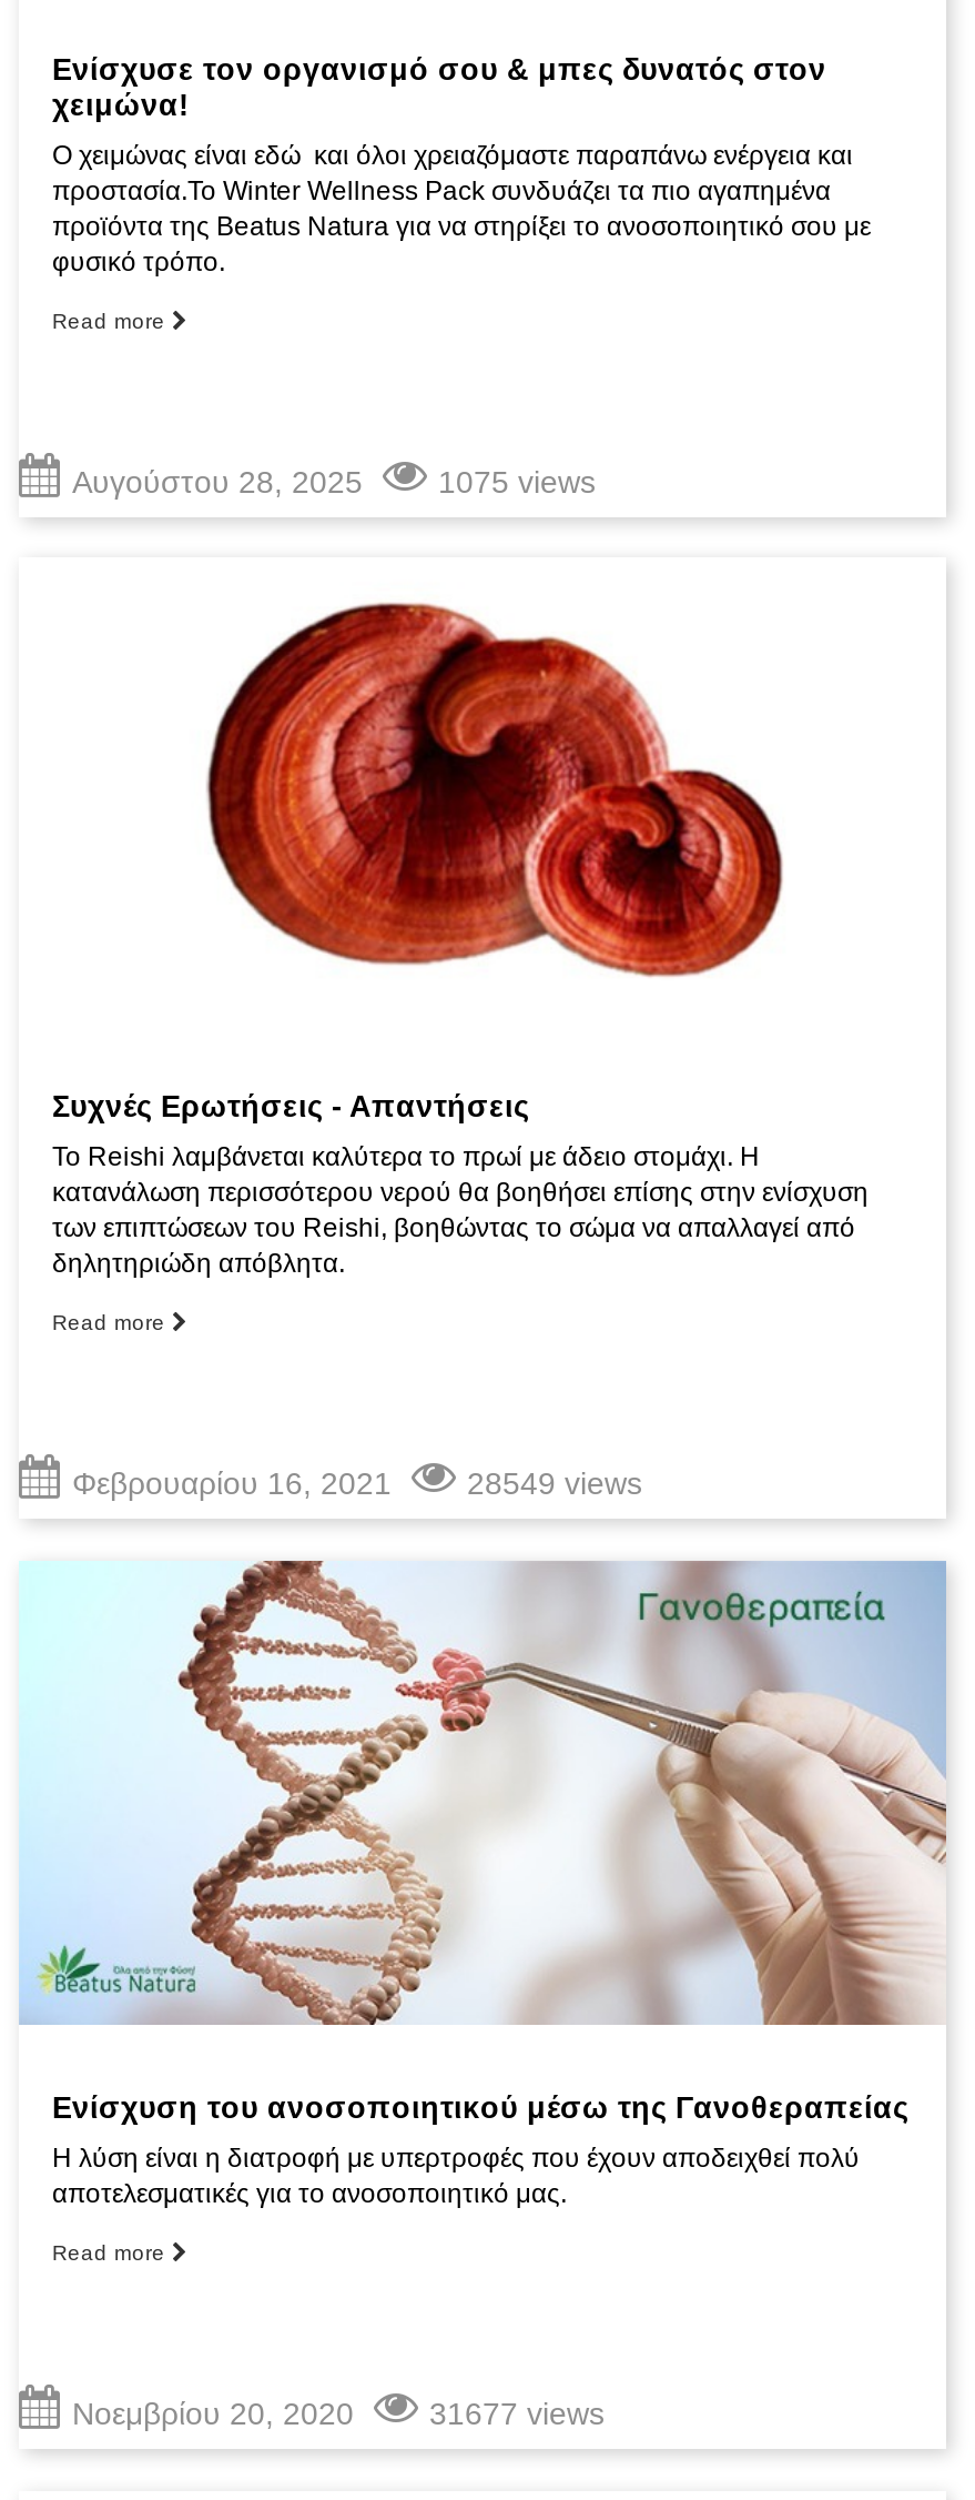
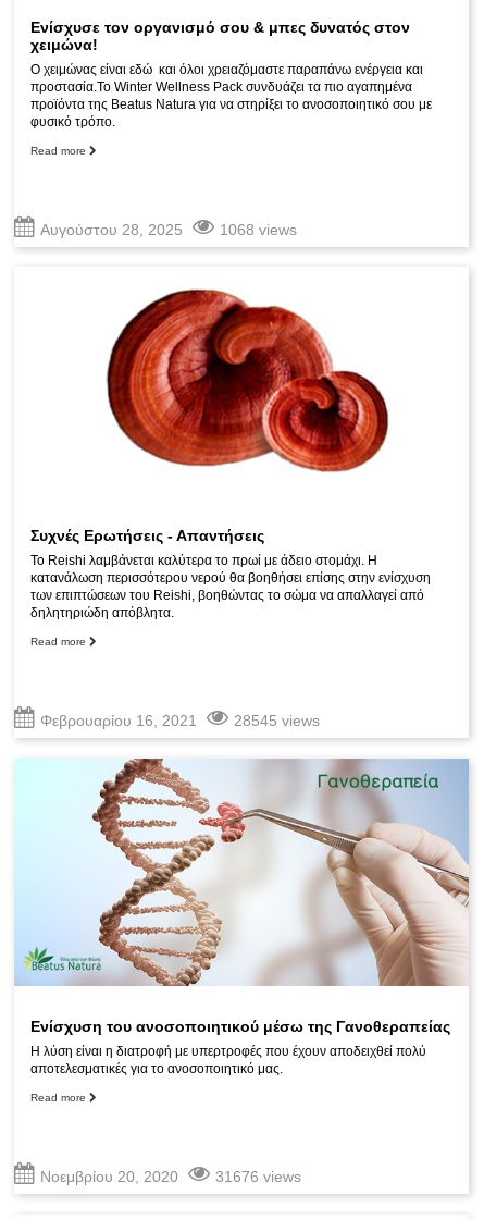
[438,463,596,499] 1075 views -> [220,221,297,238] 1068 views
[467,1465,642,1500] 28549 views -> [234,711,320,729] 28545 views
[429,2395,605,2431] 31677 views -> [215,1168,301,1185] 31676 views

